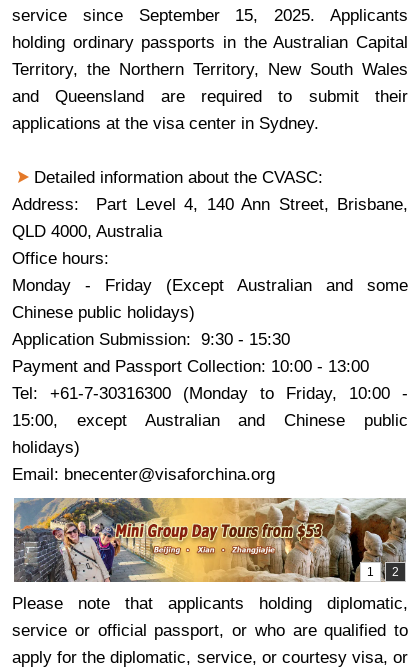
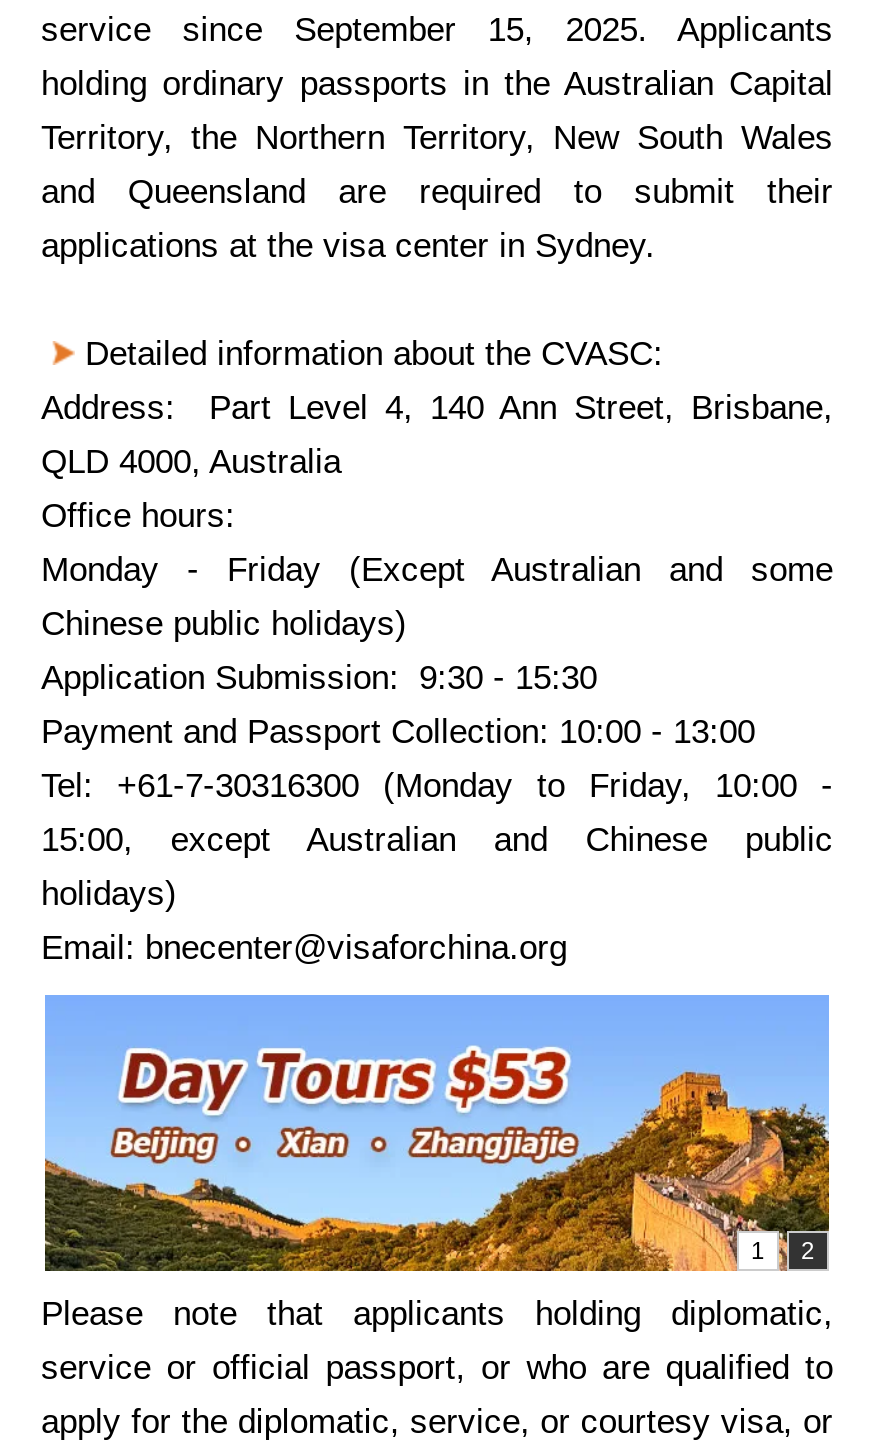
[13,497,407,583] [image] -> [43,993,831,1273] [image]

